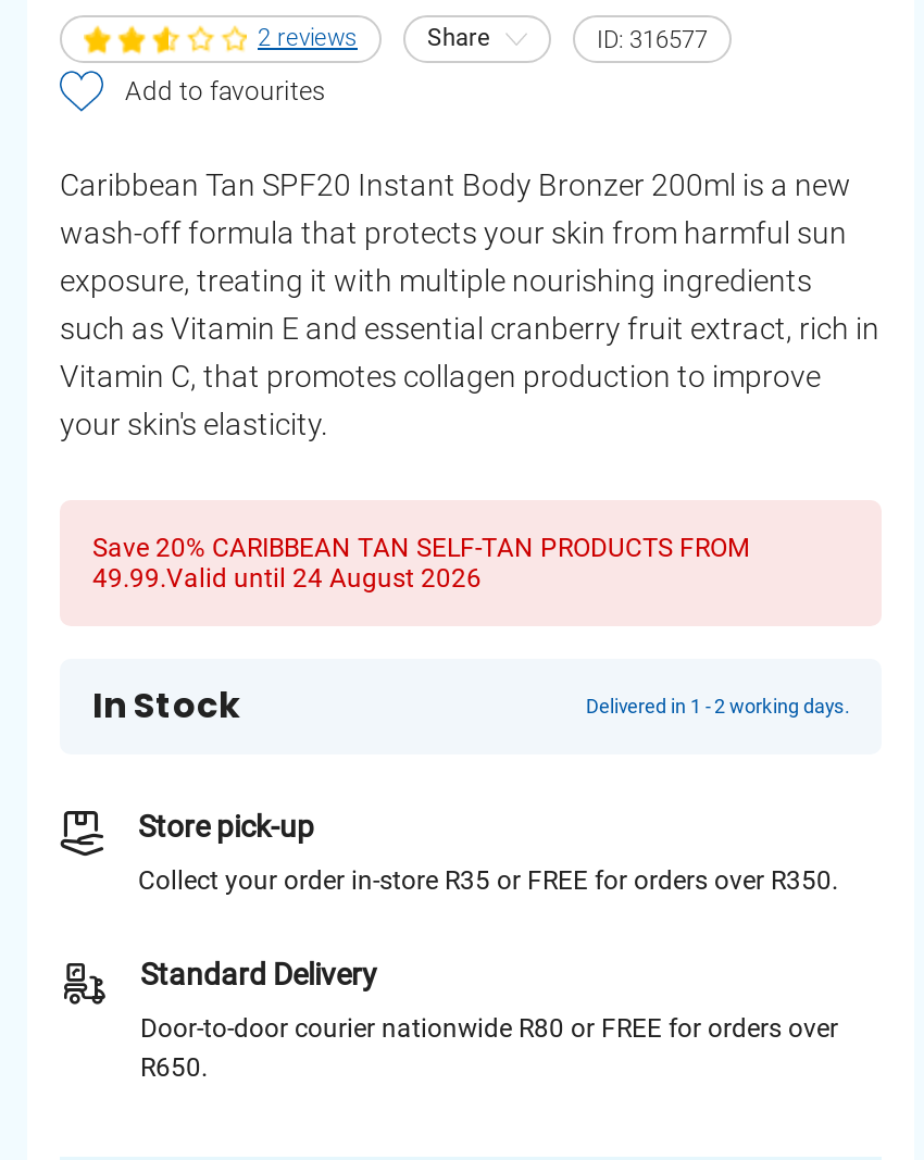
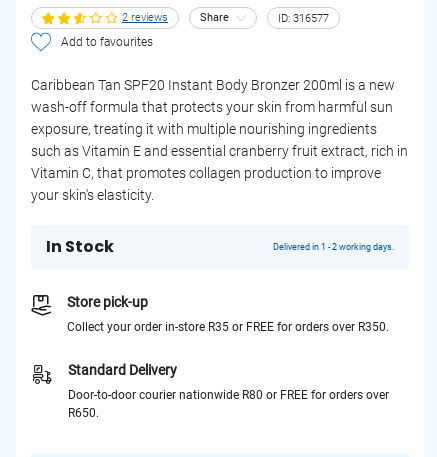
[92,533,749,594] Save 20% CARIBBEAN TAN SELF-TAN PRODUCTS FROM | 49.99.Valid until 24 August 2026 -> none

